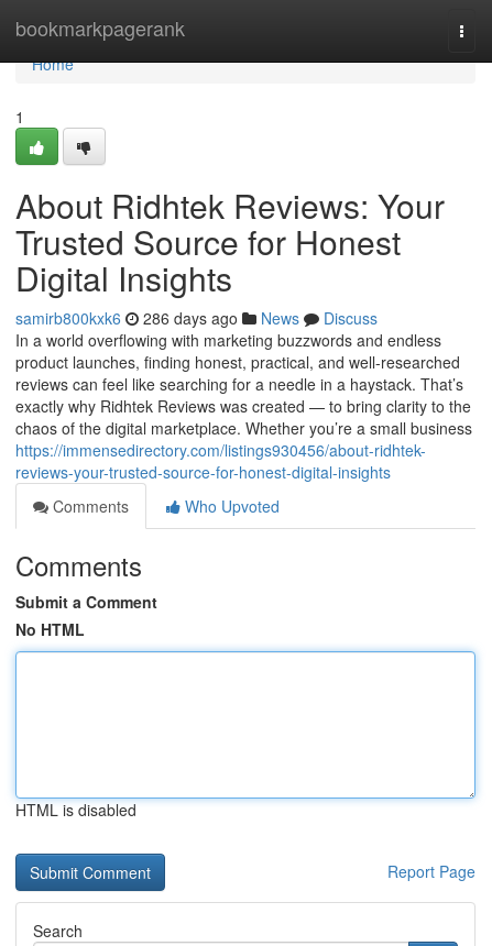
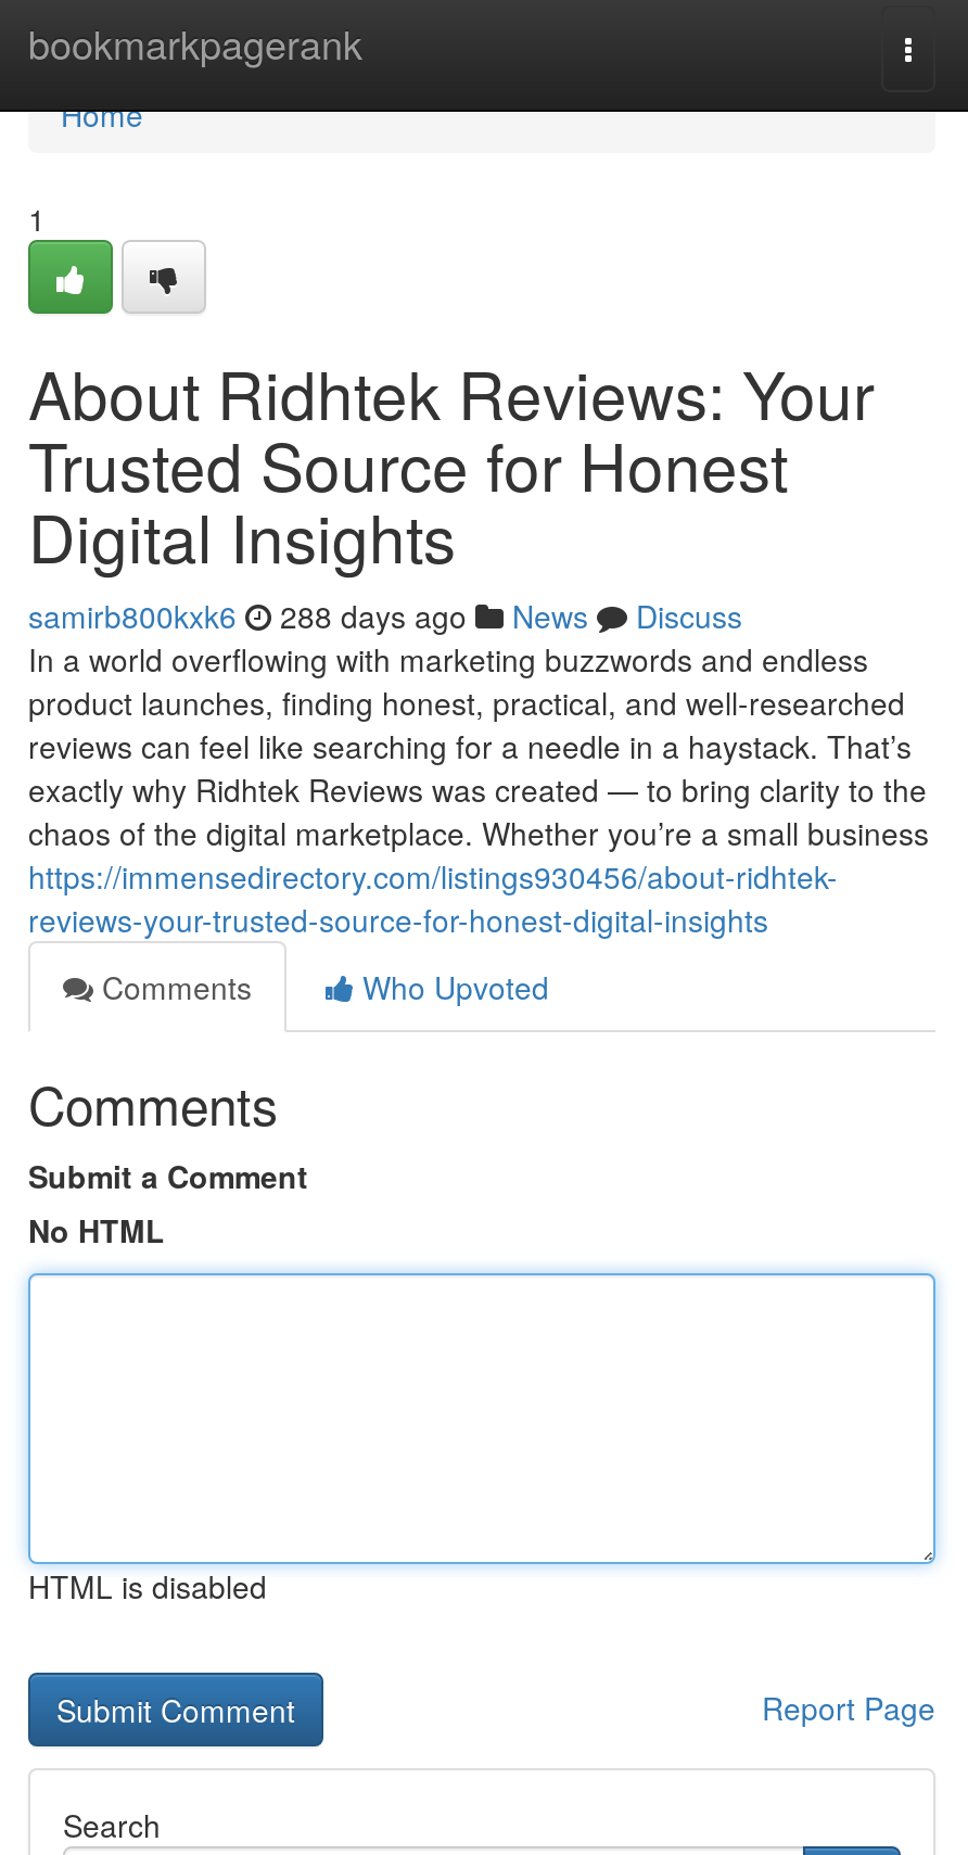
[15,307,378,329] samirb800kxk6 286 days ago News Discuss -> [28,594,742,637] samirb800kxk6 288 days ago News Discuss

